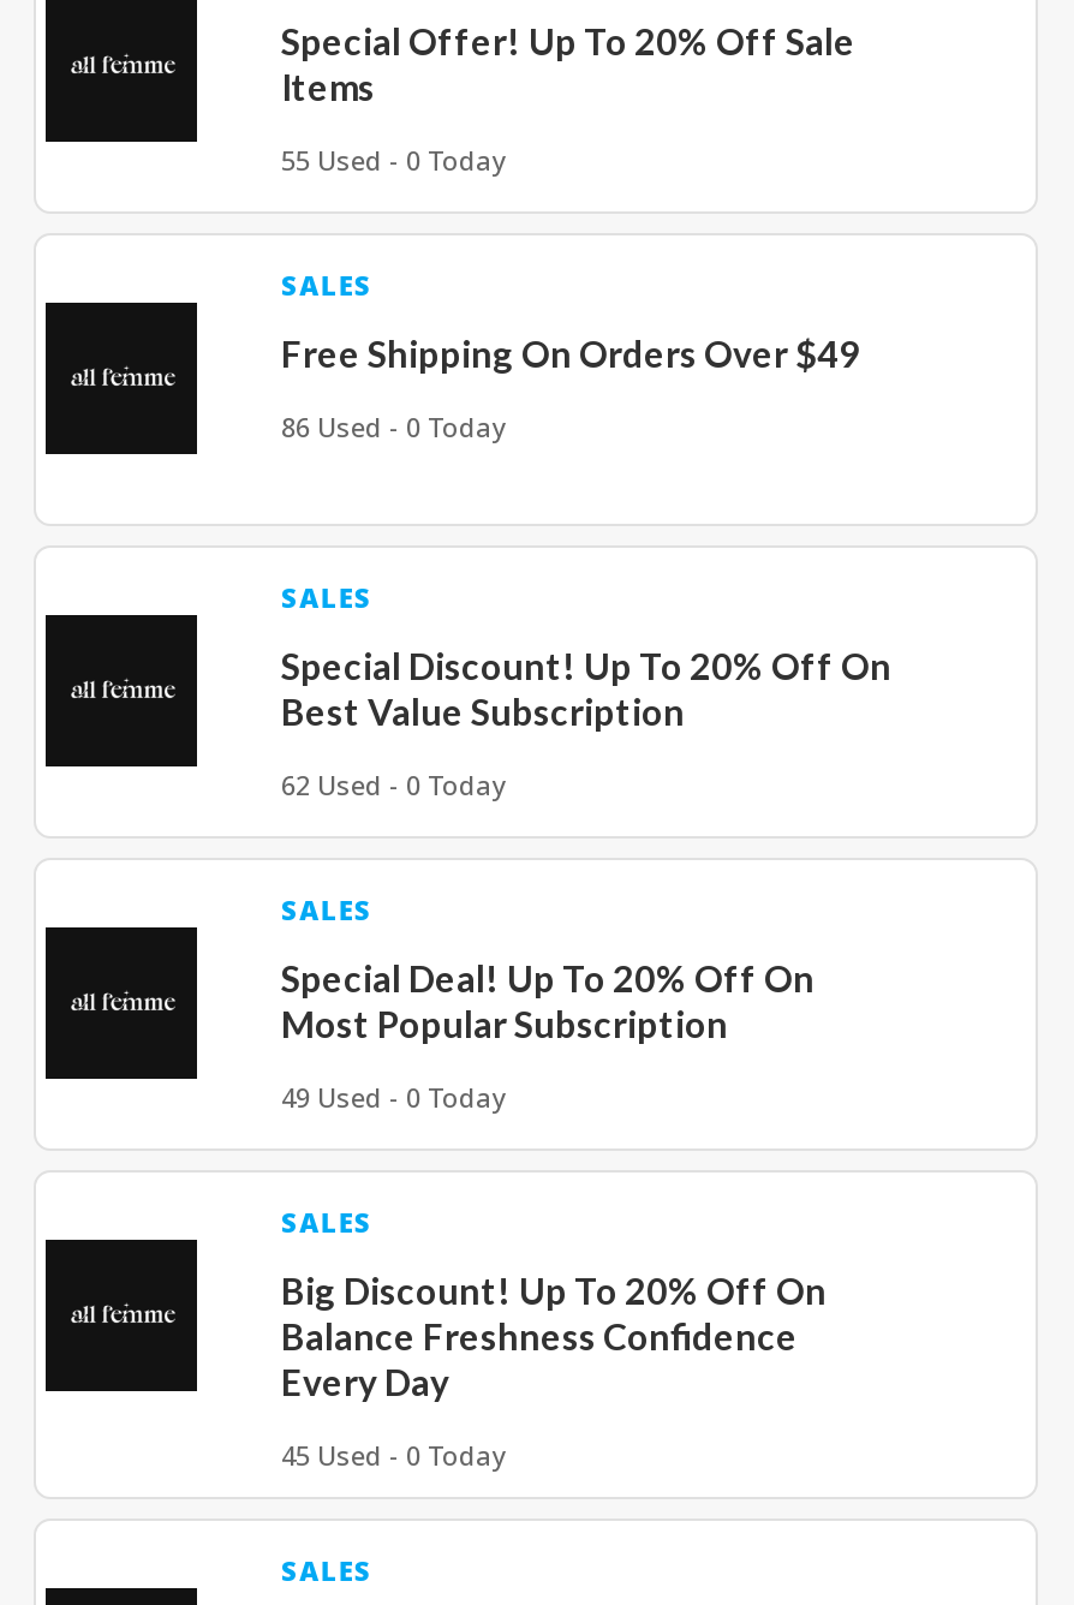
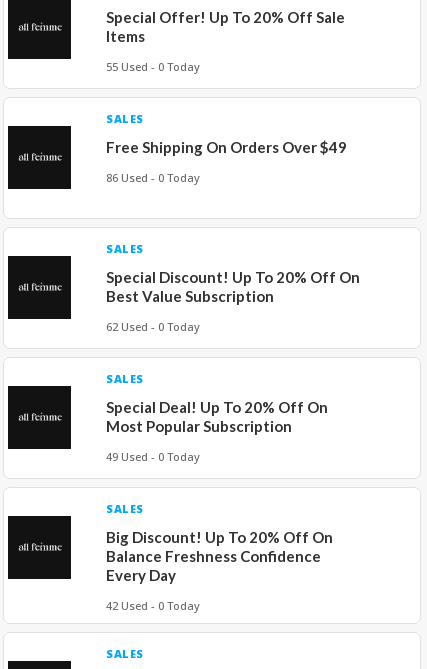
[281,1436,507,1472] 45 Used - 0 Today -> [106,598,200,613] 42 Used - 0 Today

